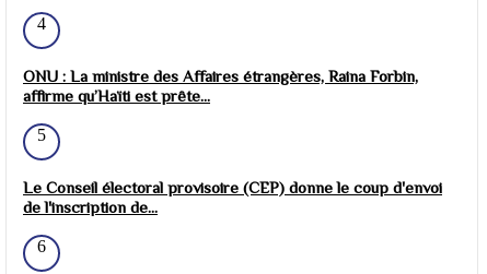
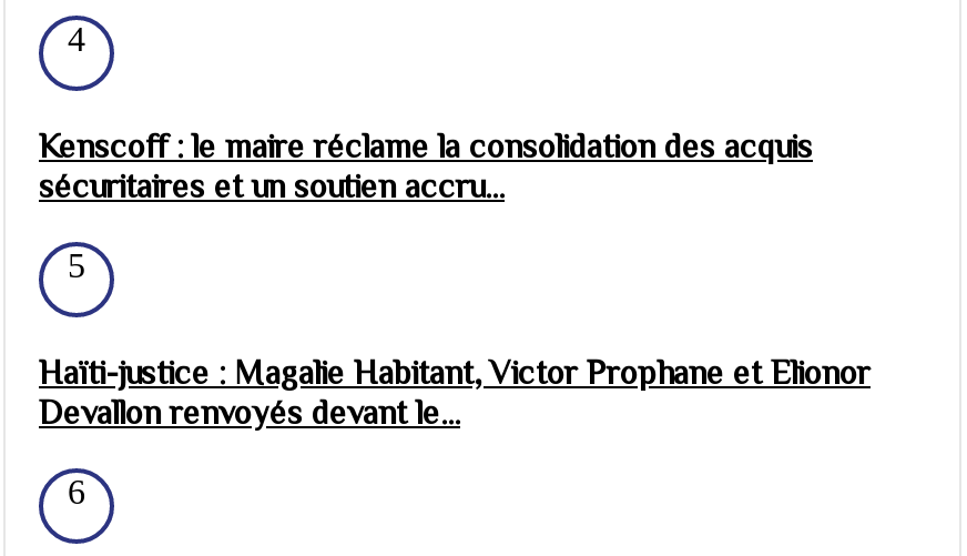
[23,67,418,105] ONU : La ministre des Affaires étrangères, Raina Forbin, | affirme qu’Haïti est prête... -> [39,127,813,205] Kenscoff : le maire réclame la consolidation des acquis | sécuritaires et un soutien accru...
[23,178,442,216] Le Conseil électoral provisoire (CEP) donne le coup d'envoi | de l'inscription de... -> [39,353,871,431] Haïti-justice : Magalie Habitant, Victor Prophane et Elionor | Devallon renvoyés devant le...

